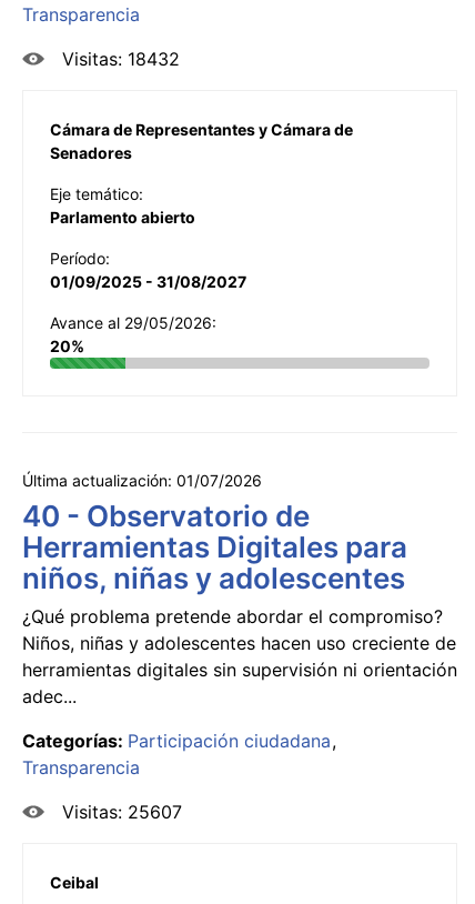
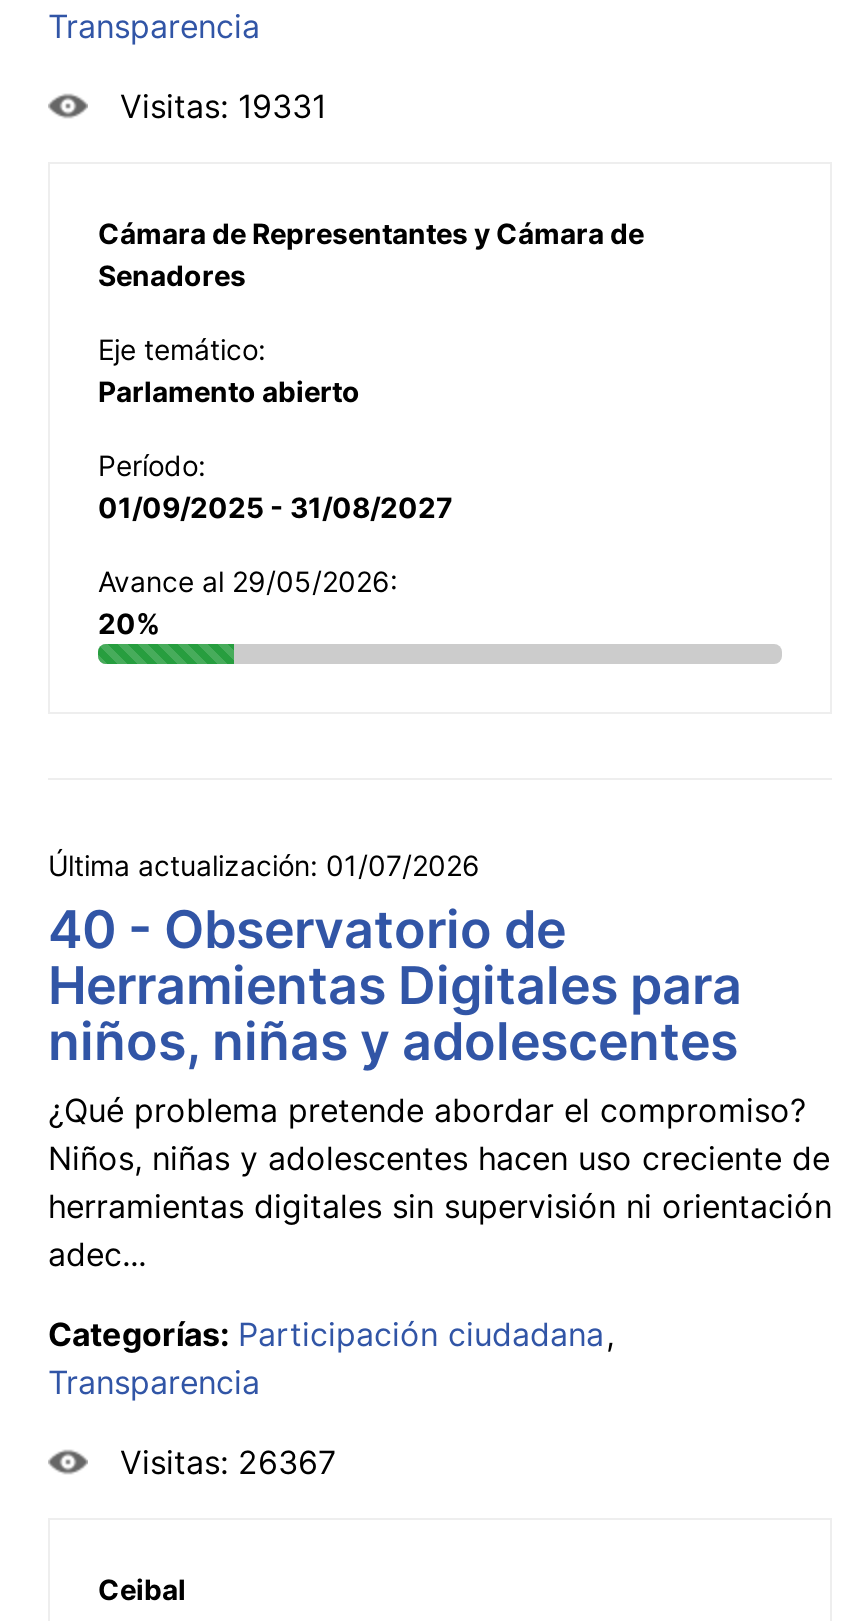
[62,48,180,70] Visitas: 18432 -> [120,86,326,126] Visitas: 19331
[62,800,182,823] Visitas: 25607 -> [120,1442,336,1482] Visitas: 26367

